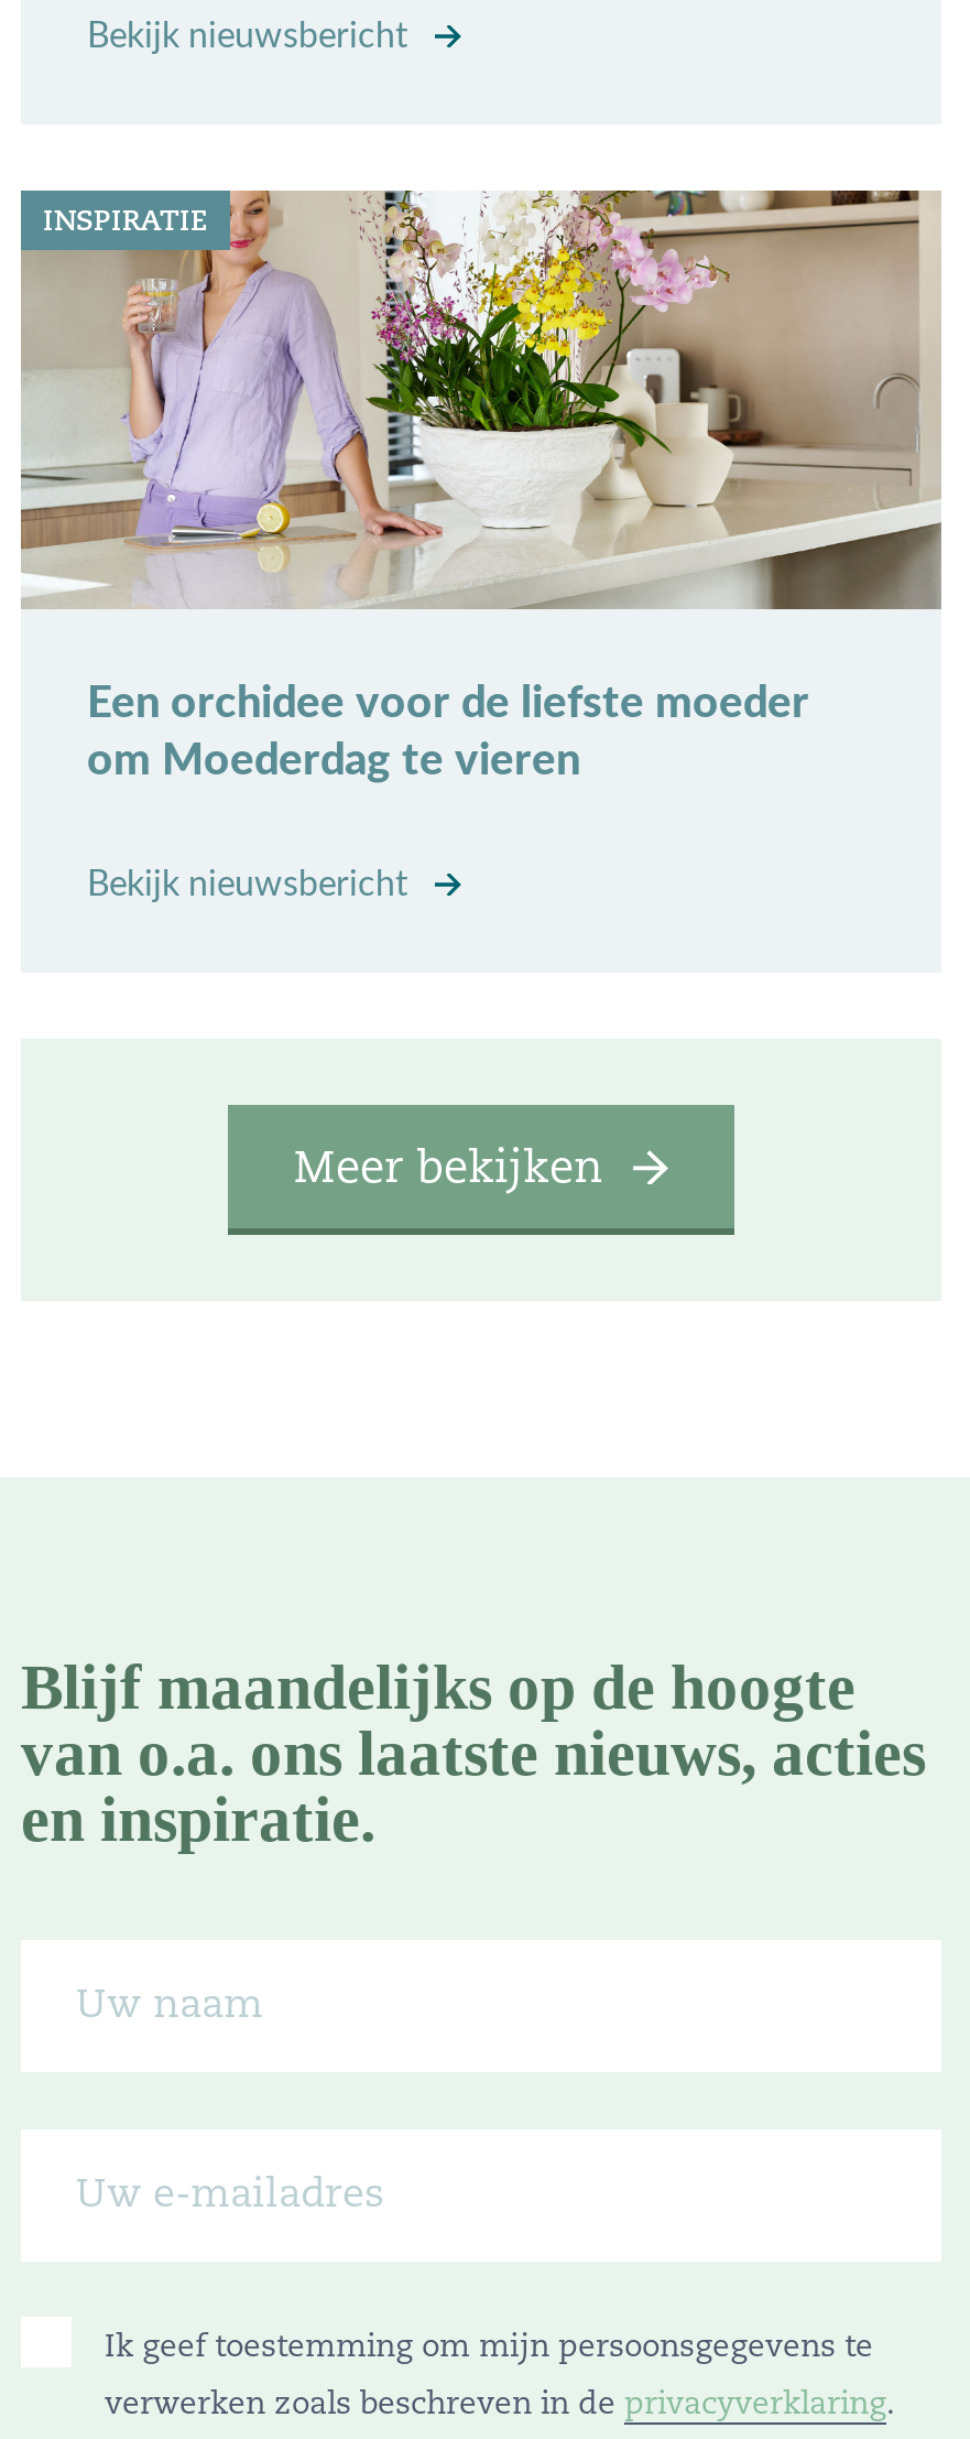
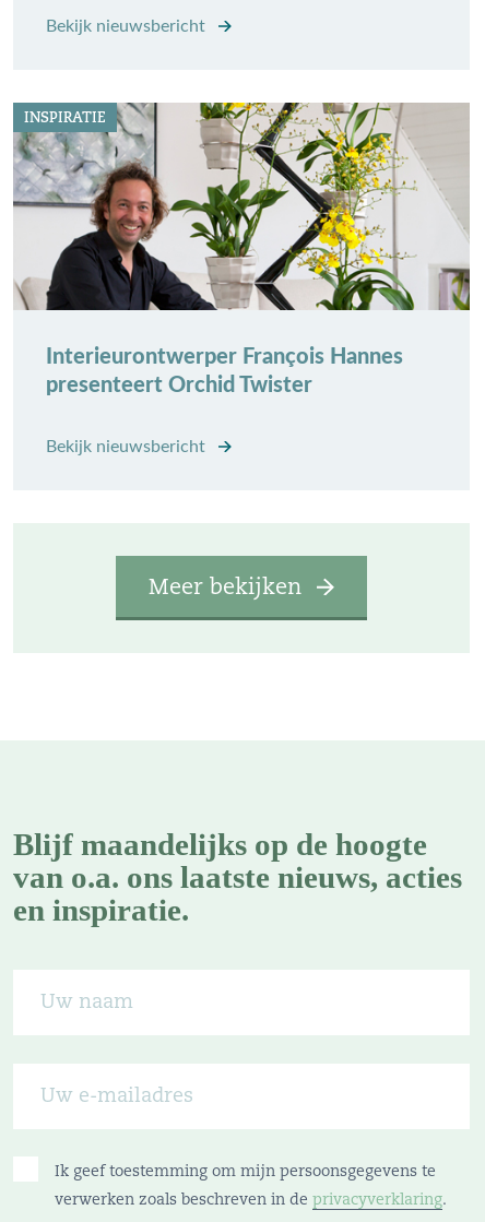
[19,187,941,783] [image] | Een orchidee voor de liefste moeder | om Moederdag te vieren -> [13,102,470,396] [image] | Interieurontwerper François Hannes | presenteert Orchid Twister

